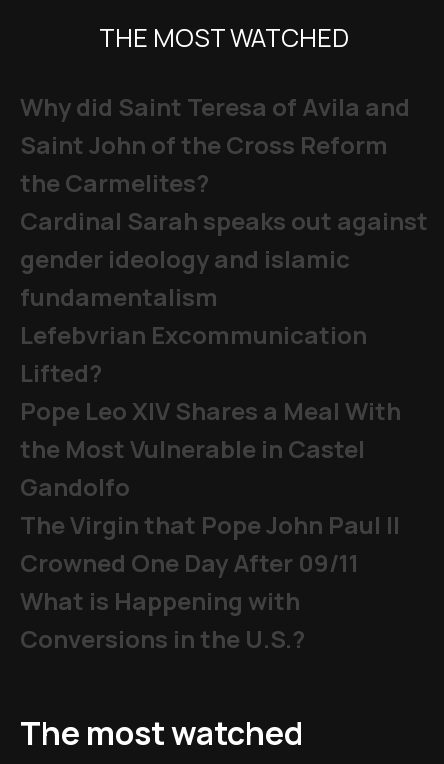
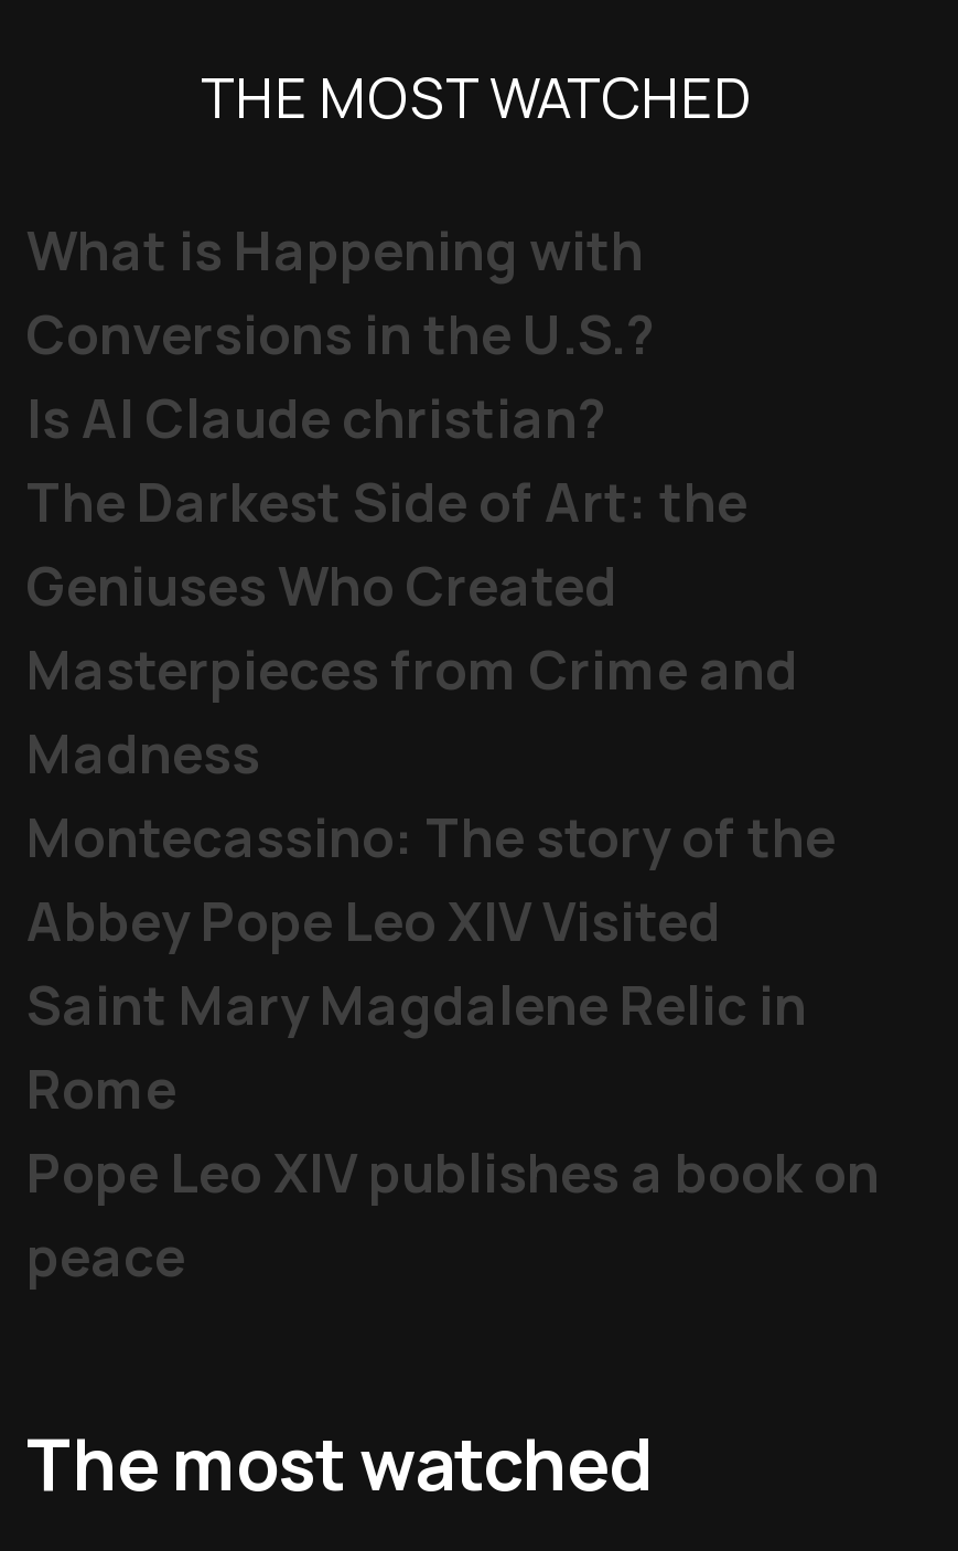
[20,90,428,579] Why did Saint Teresa of Avila and | Saint John of the Cross Reform | the Carmelites? | Cardinal Sarah speaks out against | gender ideology and islamic | fundamentalism | Lefebvrian Excommunication | Lifted? | Pope Leo XIV Shares a Meal With | the Most Vulnerable in Castel | Gandolfo | The Virgin that Pope John Paul II | Crowned One Day After 09/11 -> none
moved [20,584,305,655] -> [26,213,655,370]: What is Happening with | Conversions in the U.S.?
none -> [26,381,880,1292] Is AI Claude christian? | The Darkest Side of Art: the | Geniuses Who Created | Masterpieces from Crime and | Madness | Montecassino: The story of the | Abbey Pope Leo XIV Visited | Saint Mary Magdalene Relic in | Rome | Pope Leo XIV publishes a book on | peace

